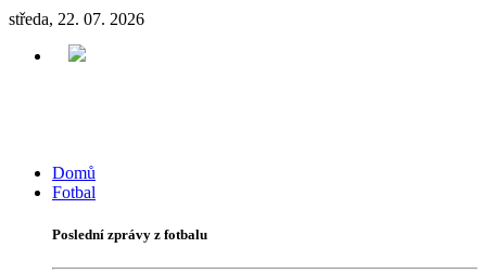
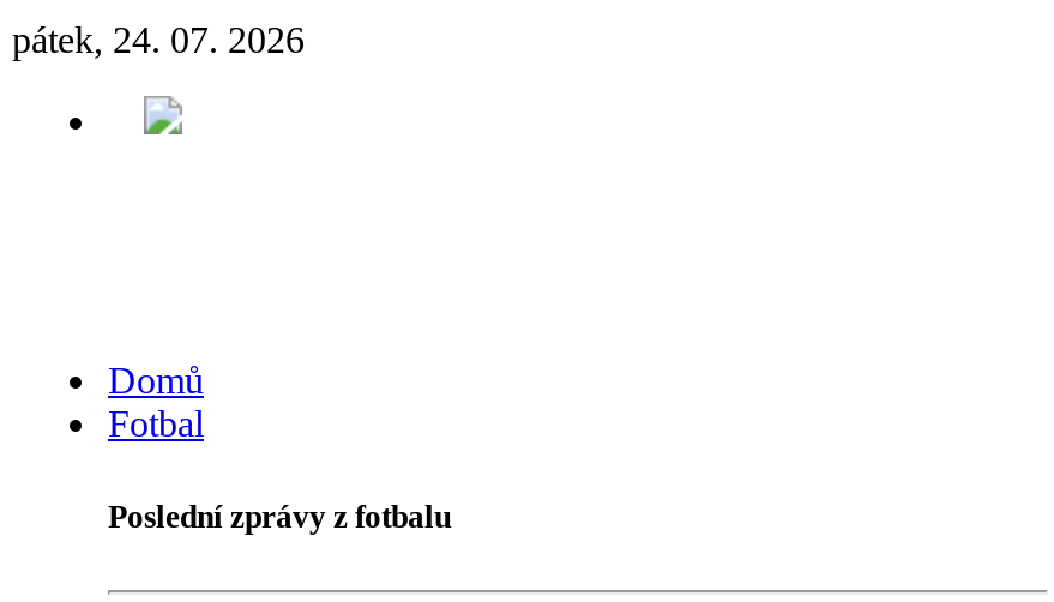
[9,10,144,28] středa, 22. 07. 2026 -> [12,19,305,60] pátek, 24. 07. 2026

